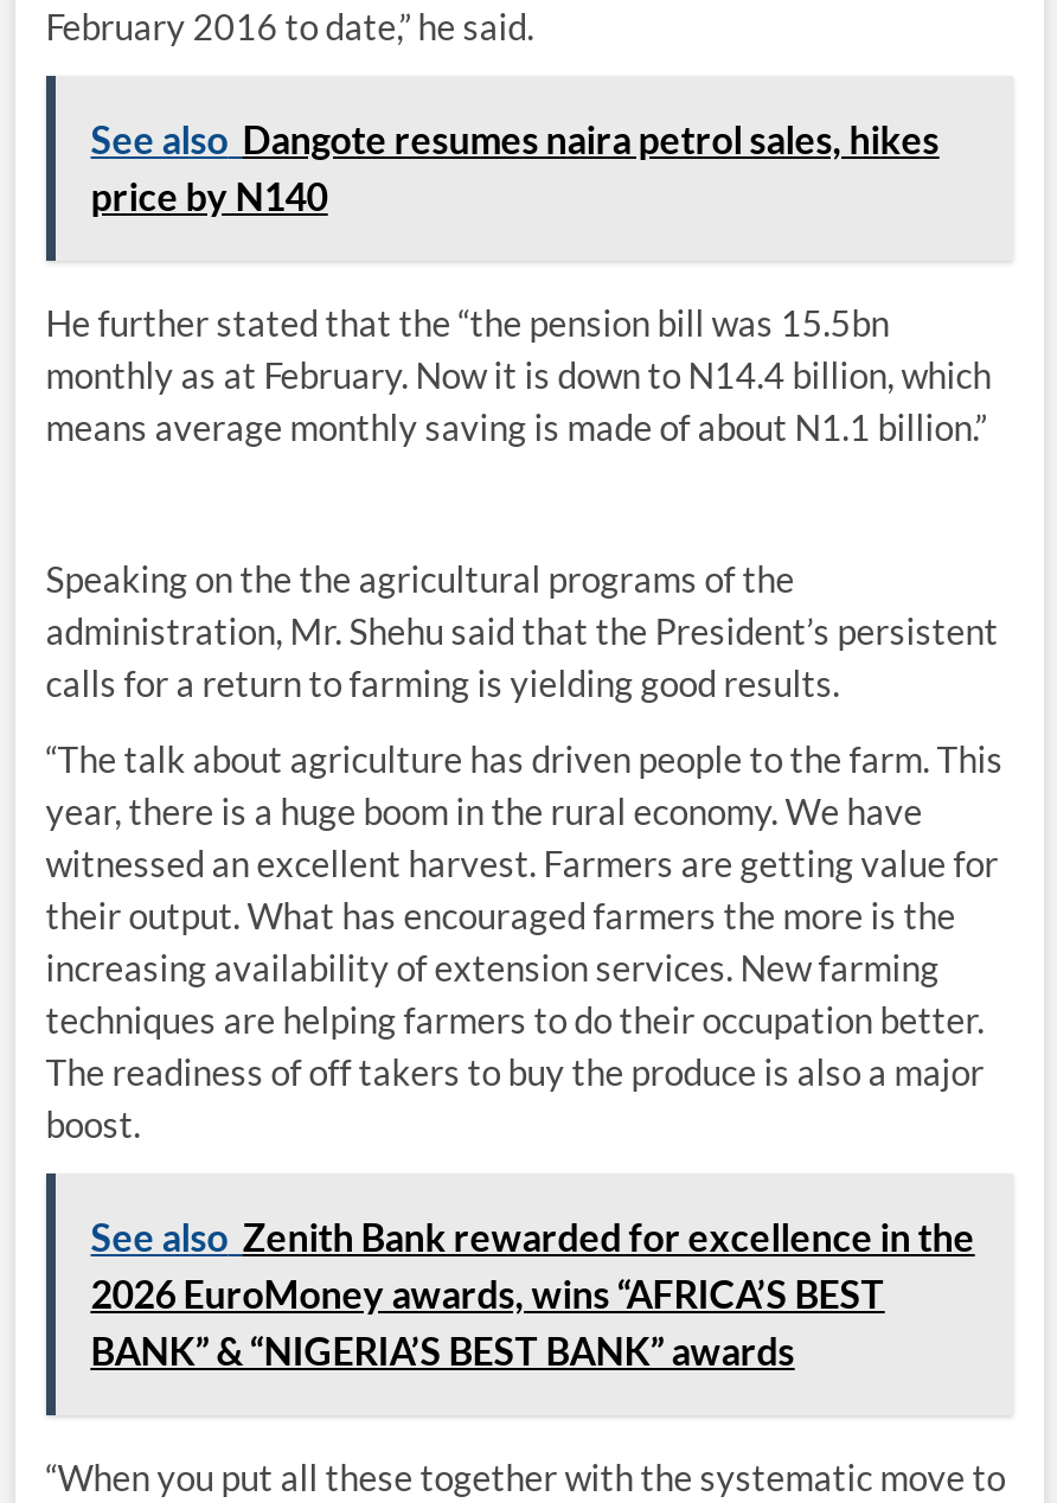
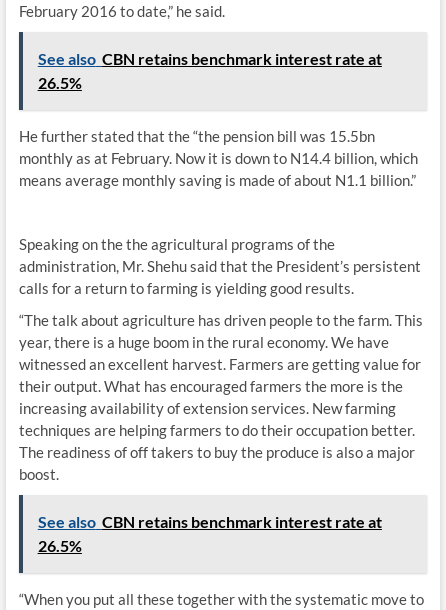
[91,116,939,218] See also Dangote resumes naira petrol sales, hikes | price by N140 -> [38,49,382,92] See also CBN retains benchmark interest rate at | 26.5%
[91,1214,975,1373] See also Zenith Bank rewarded for excellence in the | 2026 EuroMoney awards, wins “AFRICA’S BEST | BANK” & “NIGERIA’S BEST BANK” awards -> [38,512,382,555] See also CBN retains benchmark interest rate at | 26.5%

